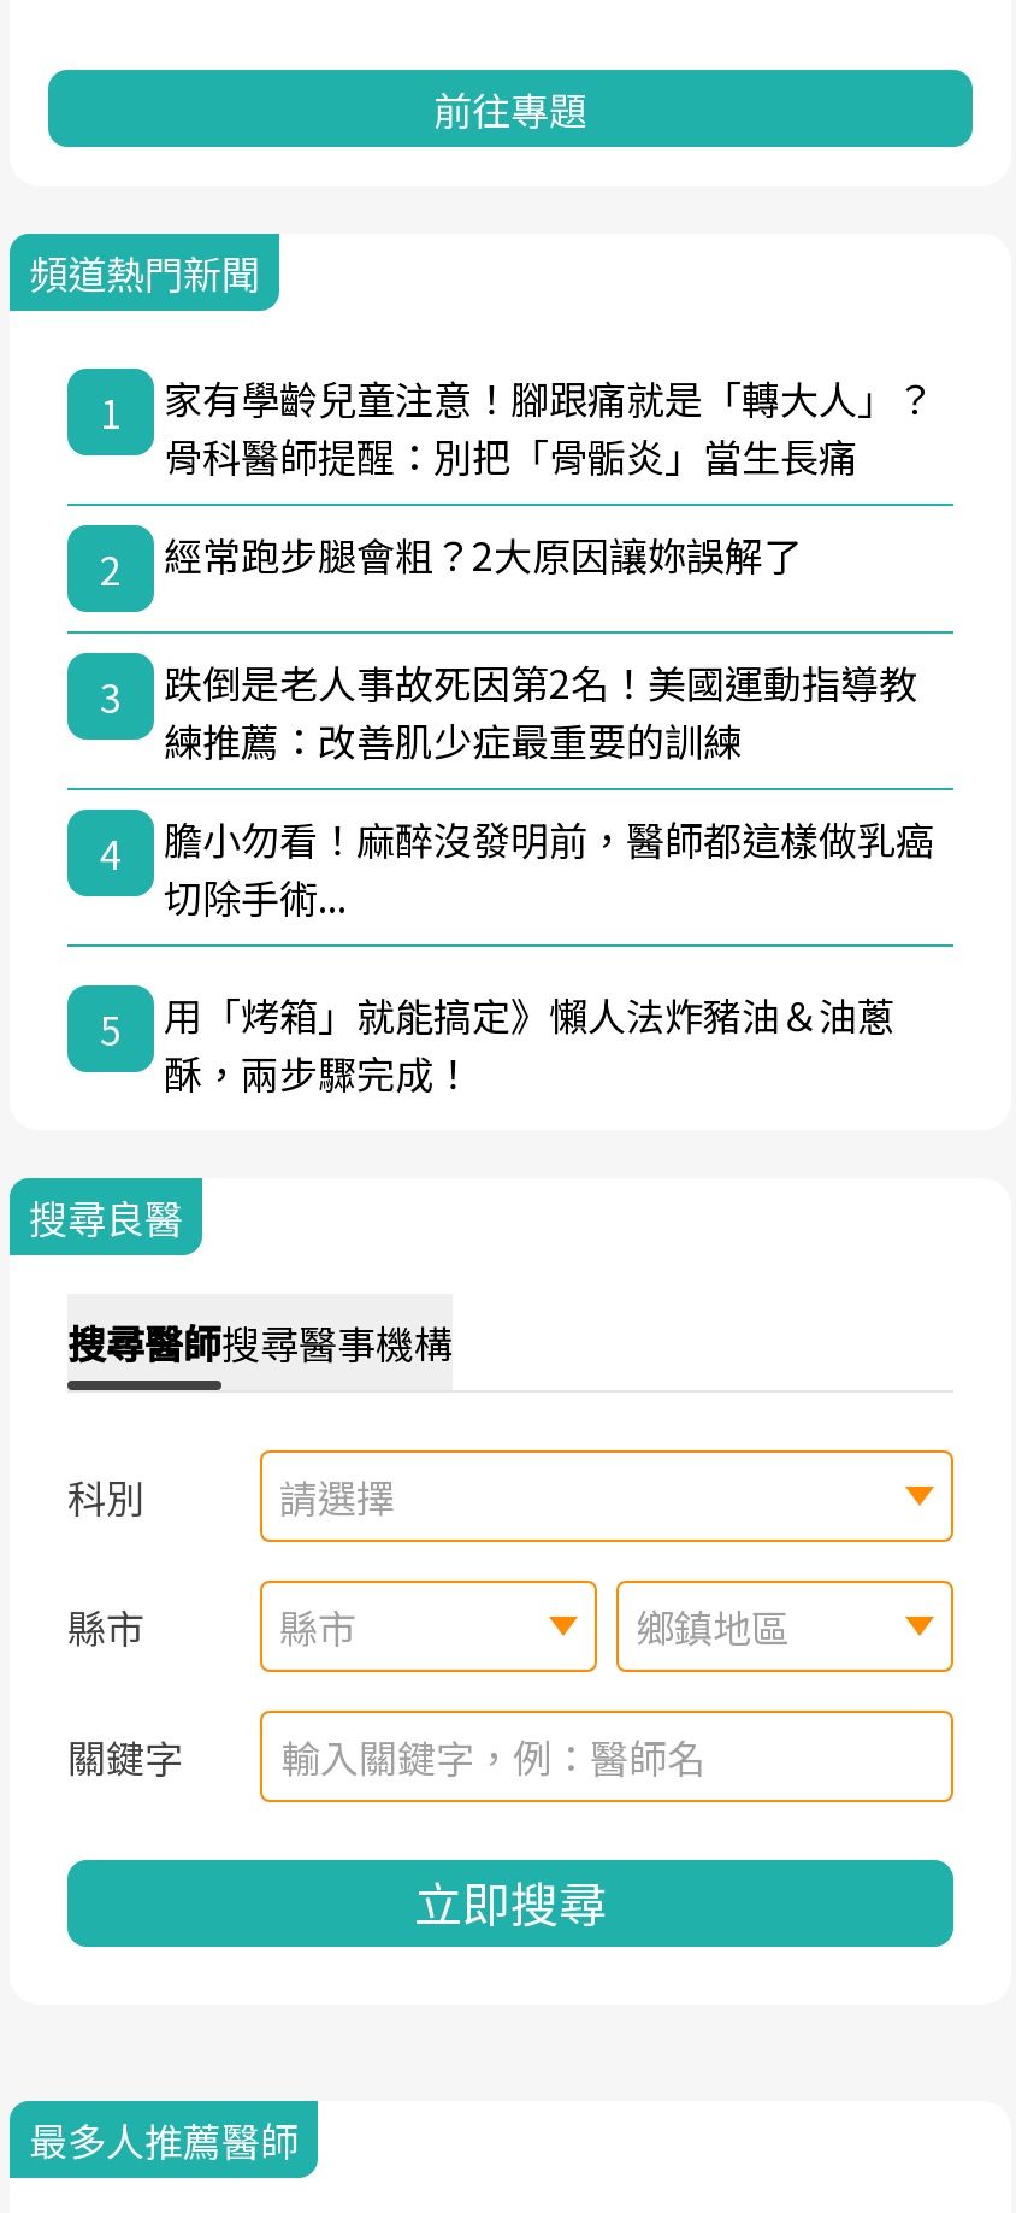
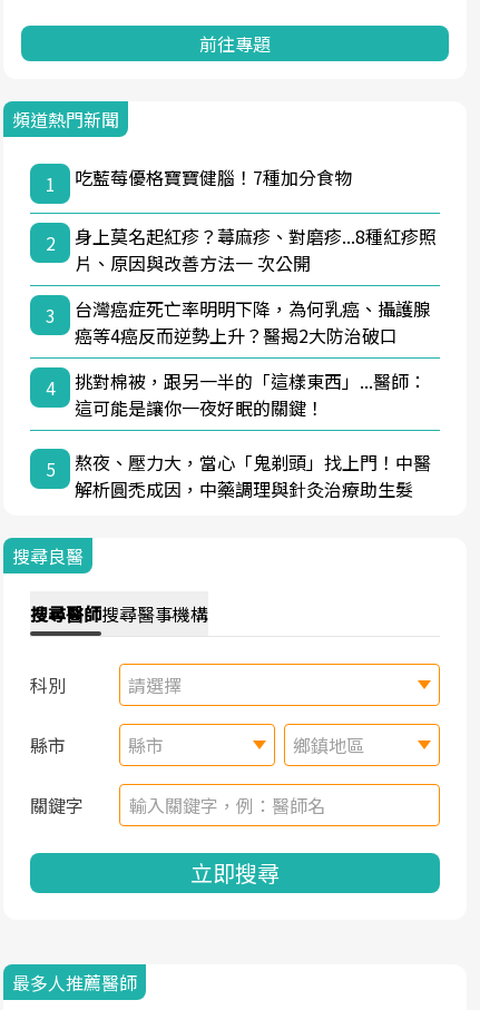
[164,368,934,484] 家有學齡兒童注意！腳跟痛就是「轉大人」？ | 骨科醫師提醒：別把「骨骺炎」當生長痛 -> [75,163,352,190] 吃藍莓優格寶寶健腦！7種加分食物
[164,525,802,582] 經常跑步腿會粗？2大原因讓妳誤解了 -> [75,222,437,276] 身上莫名起紅疹？蕁麻疹、對磨疹...8種紅疹照 | 片、原因與改善方法一 次公開
[164,652,917,768] 跌倒是老人事故死因第2名！美國運動指導教 | 練推薦：改善肌少症最重要的訓練 -> [75,295,431,348] 台灣癌症死亡率明明下降，為何乳癌、攝護腺 | 癌等4癌反而逆勢上升？醫揭2大防治破口
[164,809,934,924] 膽小勿看！麻醉沒發明前，醫師都這樣做乳癌 | 切除手術... -> [75,367,427,421] 挑對棉被，跟另一半的「這樣東西」...醫師： | 這可能是讓你一夜好眠的關鍵！
[164,985,896,1100] 用「烤箱」就能搞定》懶人法炸豬油＆油蔥 | 酥，兩步驟完成！ -> [75,448,431,502] 熬夜、壓力大，當心「鬼剃頭」找上門！中醫 | 解析圓禿成因，中藥調理與針灸治療助生髮

